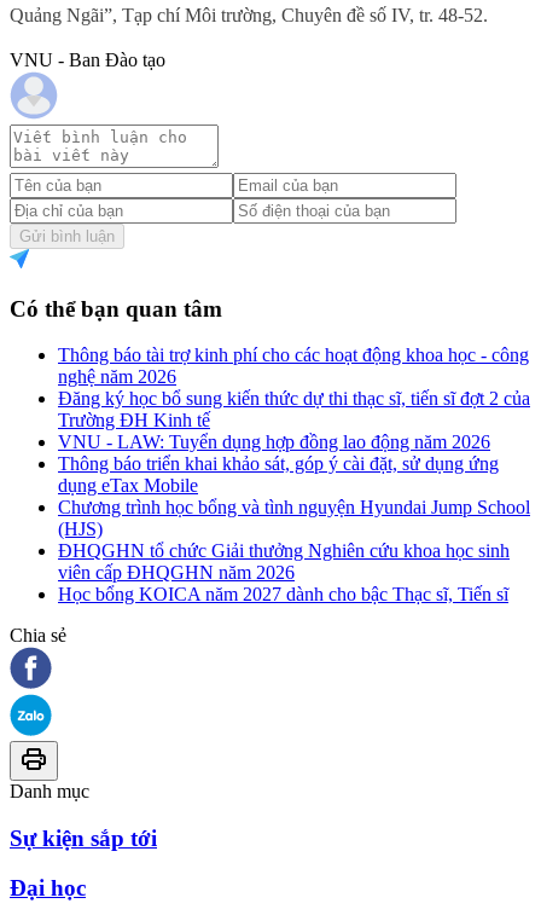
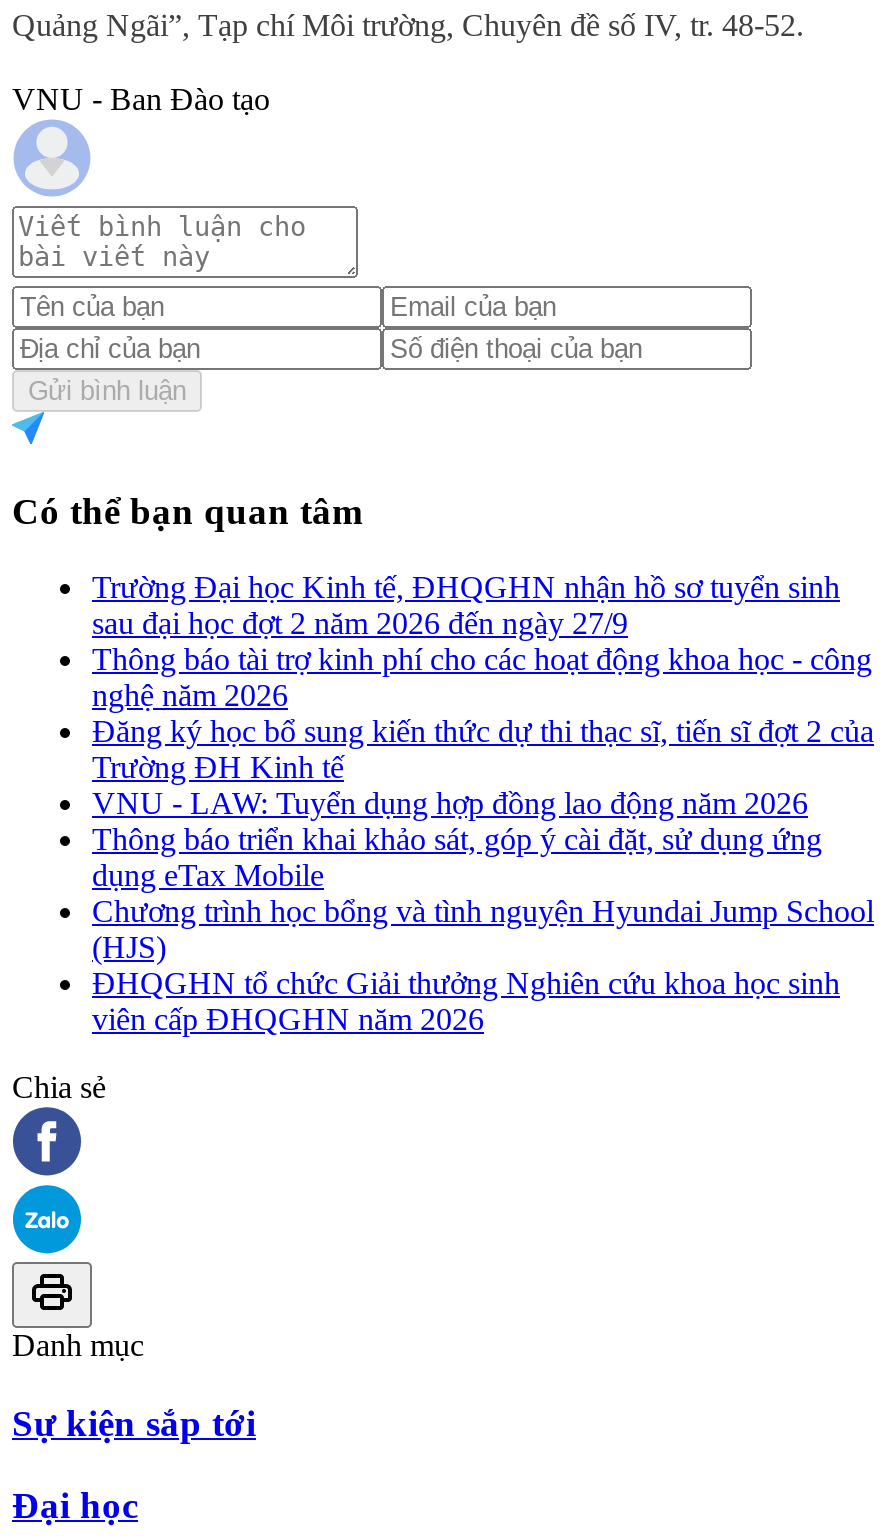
none -> [92,570,840,640] Trường Đại học Kinh tế, ĐHQGHN nhận hồ sơ tuyển sinh | sau đại học đợt 2 năm 2026 đến ngày 27/9
moved [58,345,530,583] -> [92,642,874,1036]: Thông báo tài trợ kinh phí cho các hoạt động khoa học - công | nghệ năm 2026 | Đăng ký học bổ sung kiến thức dự thi thạc sĩ, tiến sĩ đợt 2 của | ... | ĐHQGHN tổ chức Giải thưởng Nghiên cứu khoa học sinh | viên cấp ĐHQGHN năm 2026
[58,584,508,605] Học bổng KOICA năm 2027 dành cho bậc Thạc sĩ, Tiến sĩ -> none

